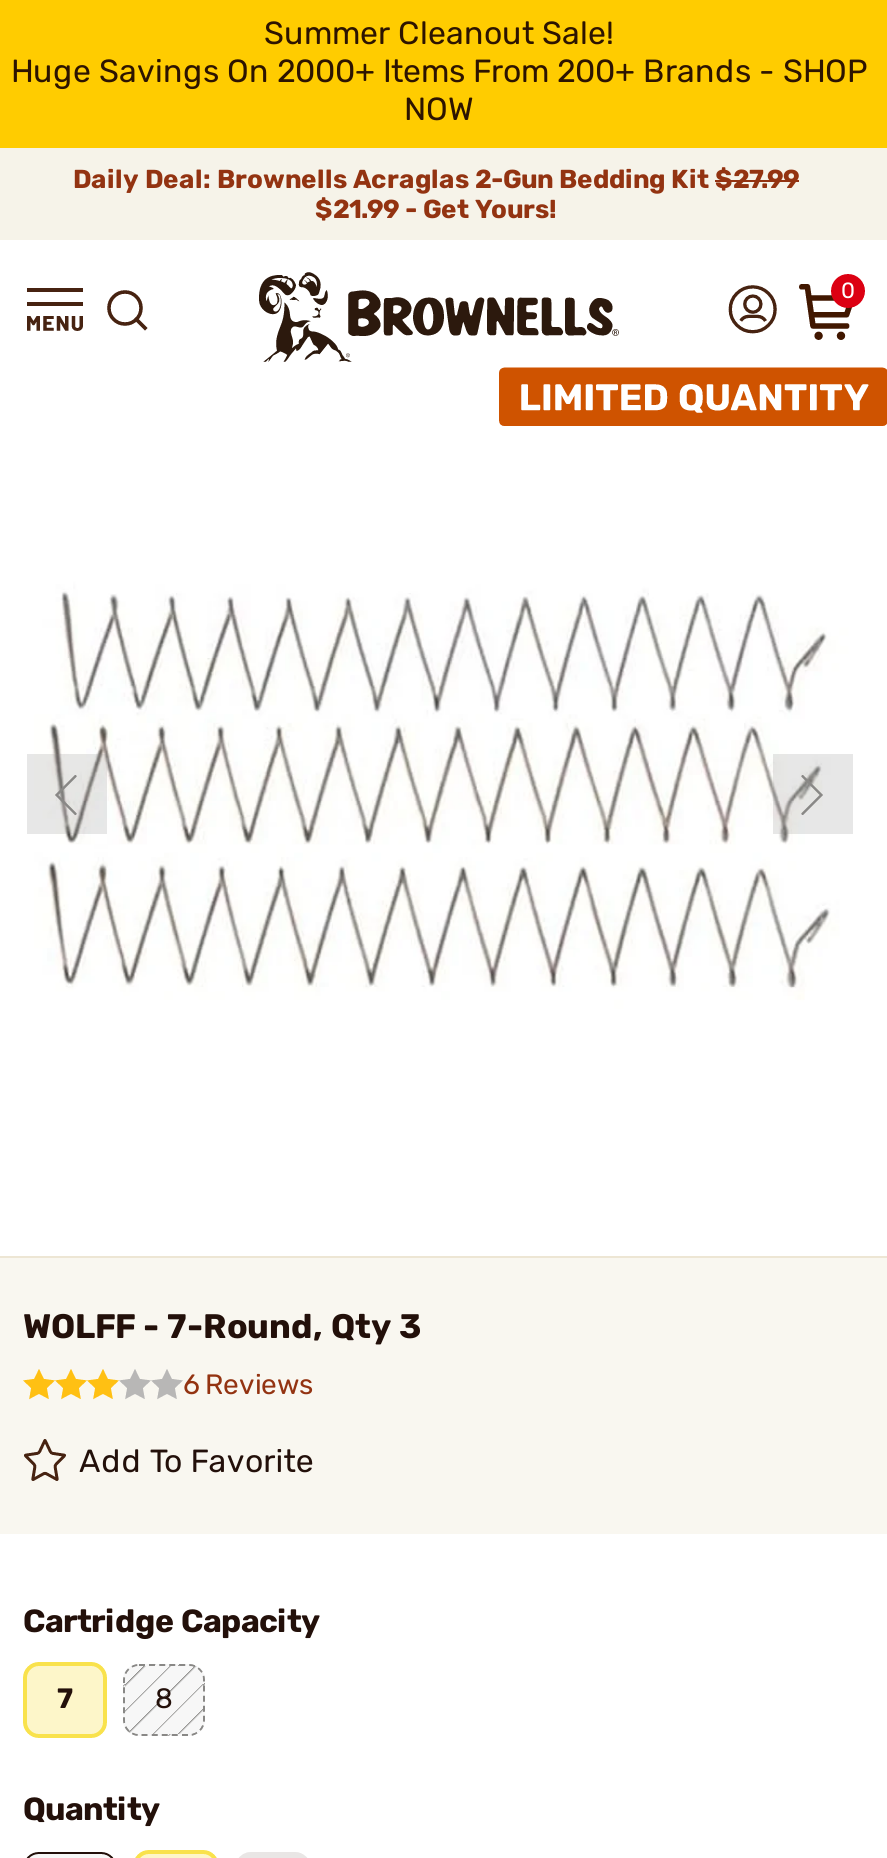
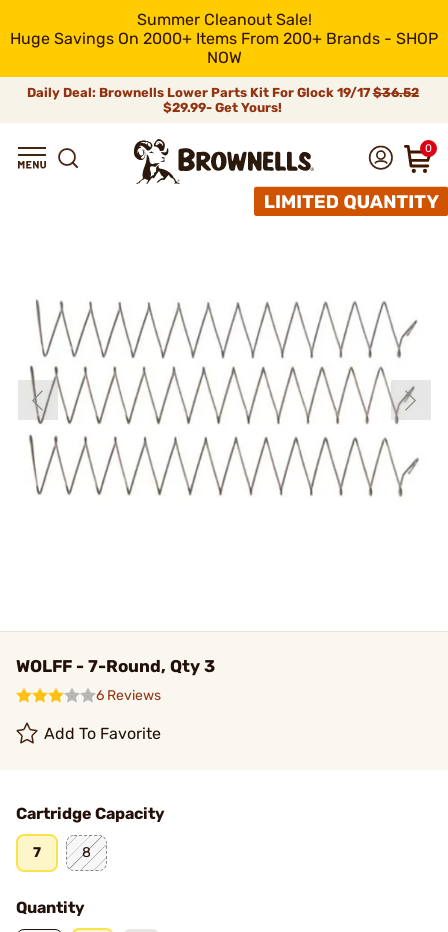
[73,164,799,224] Daily Deal: Brownells Acraglas 2-Gun Bedding Kit $27.99 | $21.99 - Get Yours! -> [26,85,418,115] Daily Deal: Brownells Lower Parts Kit For Glock 19/17 $36.52 | $29.99- Get Yours!

